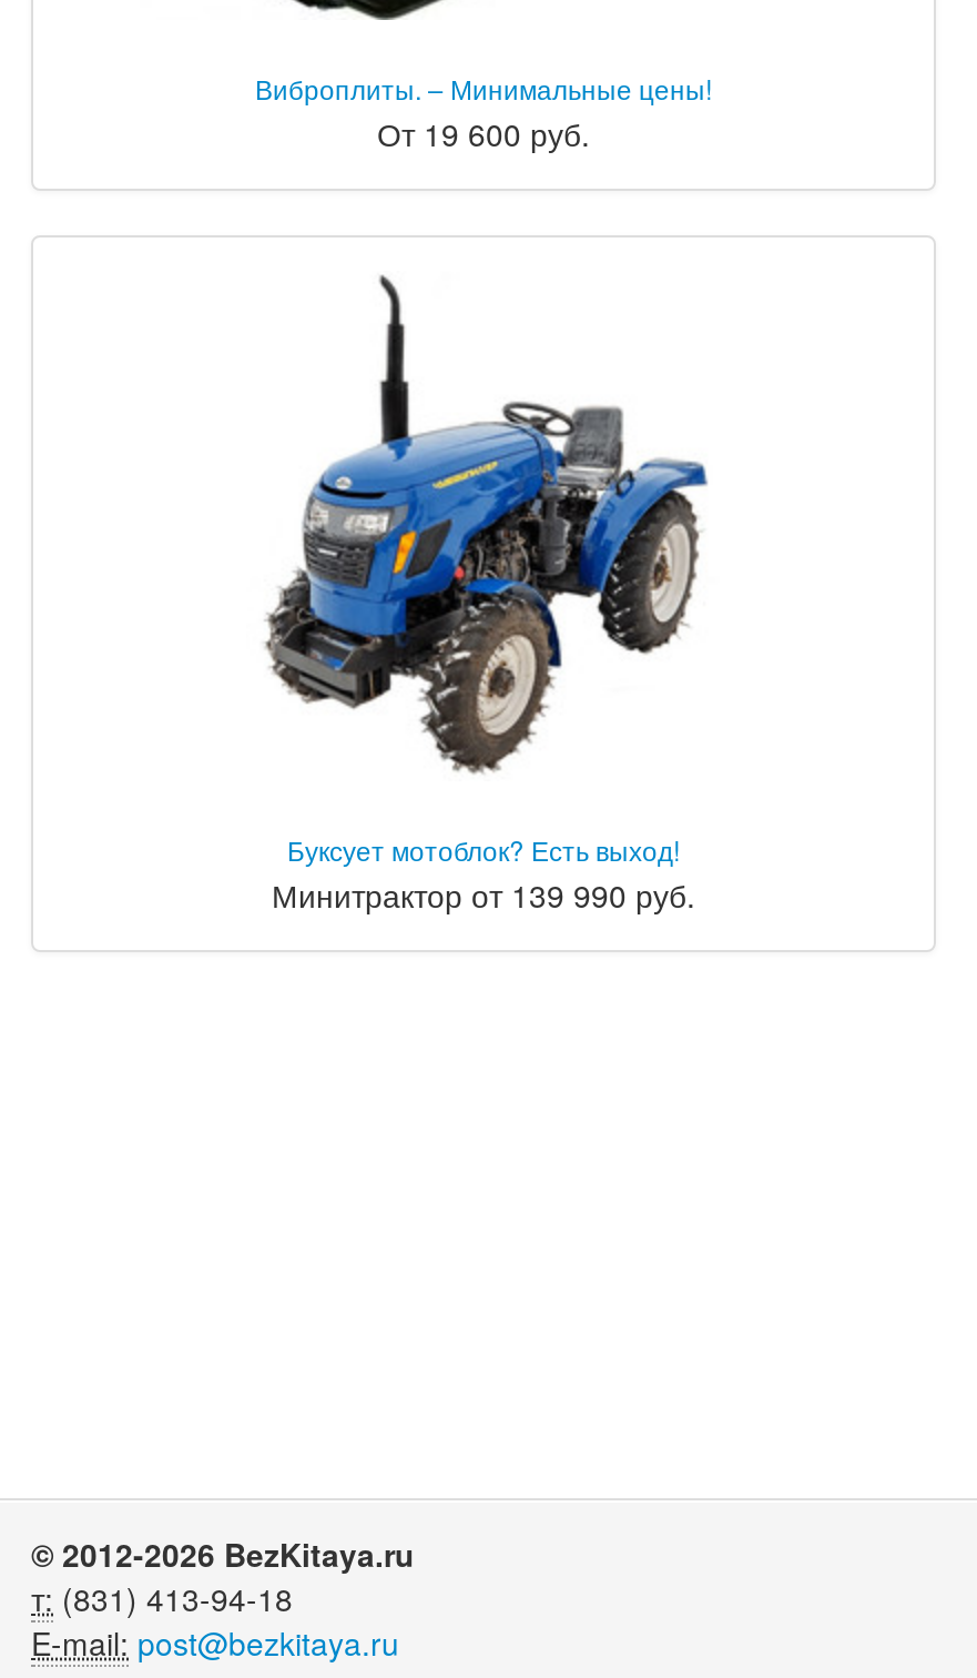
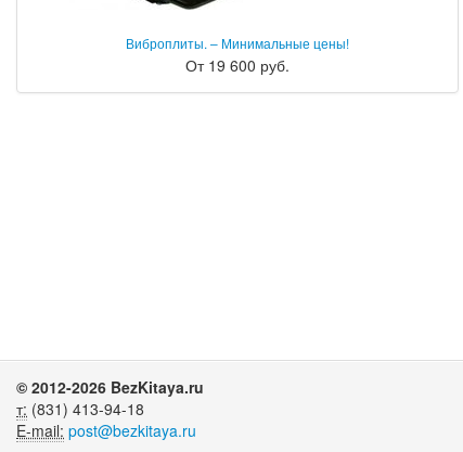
[264,275,710,917] [image] | Буксует мотоблок? Есть выход! | Минитрактор от 139 990 руб. -> none

